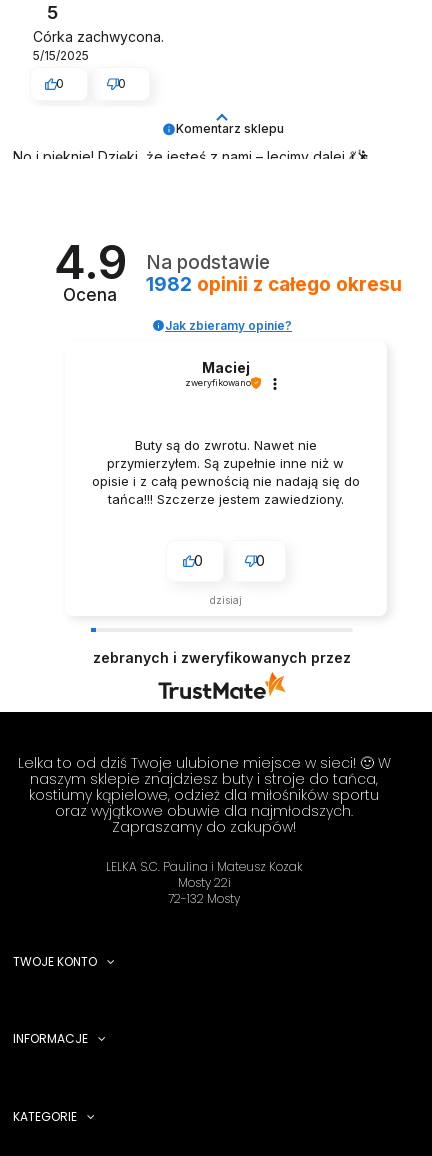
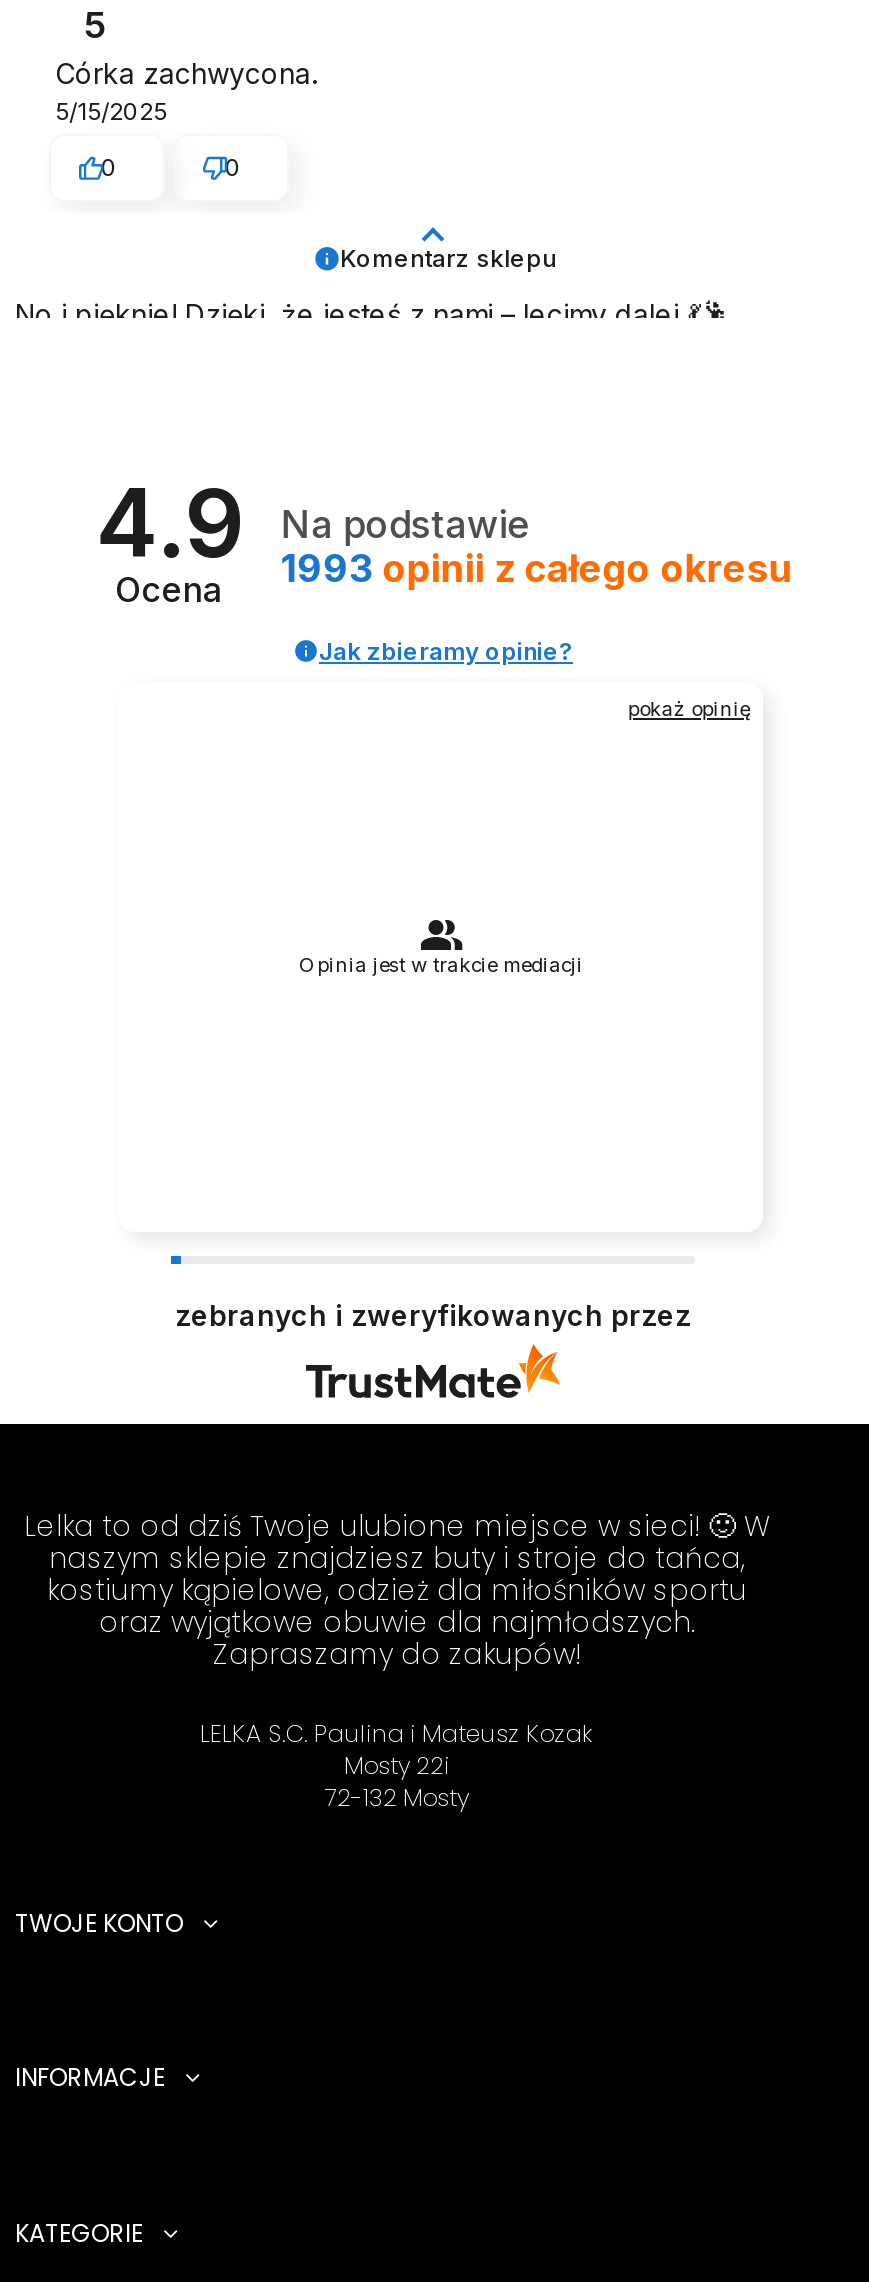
[146,273,402,296] 1982 opinii z całego okresu -> [281,547,793,593] 1993 opinii z całego okresu
[185,359,251,388] Maciej | zweryfikowano -> [628,696,752,720] pokaż opinię
[92,436,360,606] Buty są do zwrotu. Nawet nie | przymierzyłem. Są zupełnie inne niż w | opisie i z całą pewnością nie nadają się do | tańca!!! Szczerze jestem zawiedziony. | 0 | 0 | dzisiaj -> [299,952,583,976] Opinia jest w trakcie mediacji

